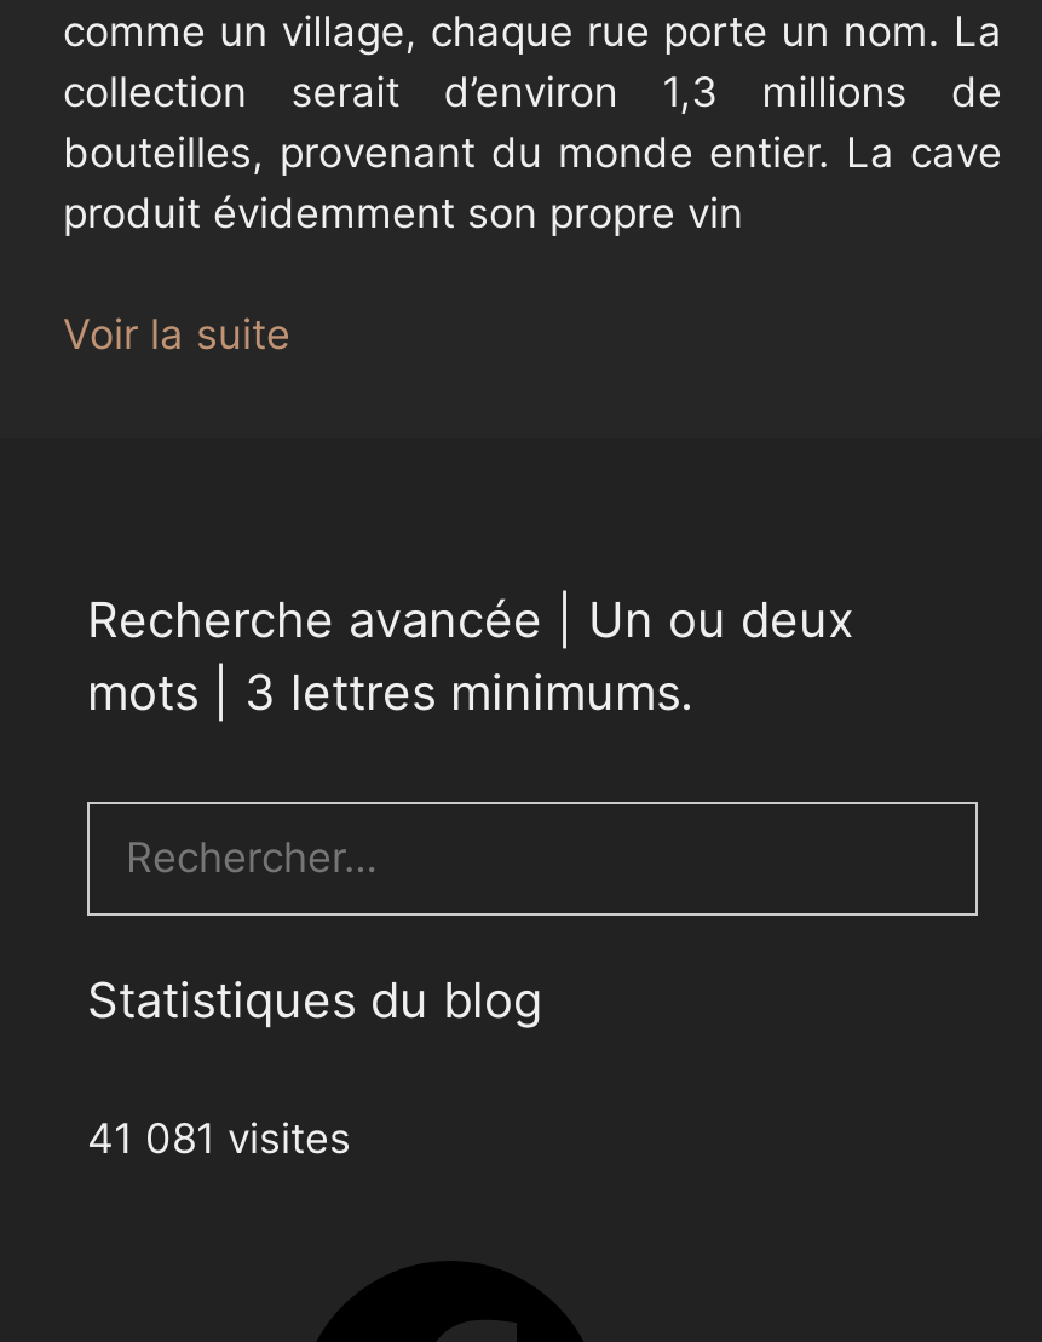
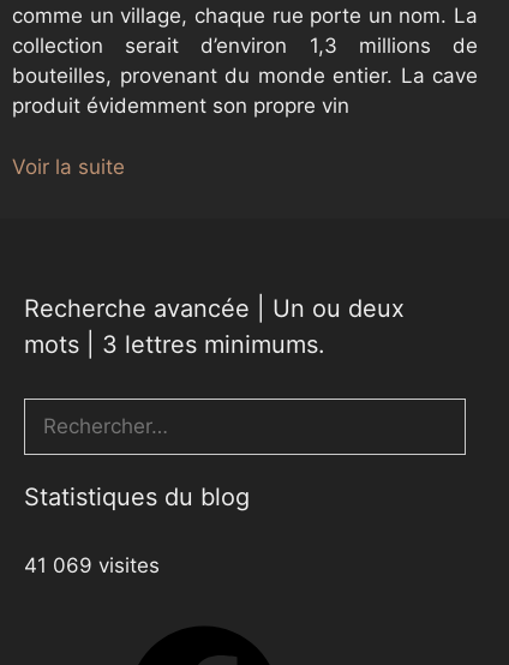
[87,1116,351,1164] 41 081 visites -> [24,553,160,577] 41 069 visites

